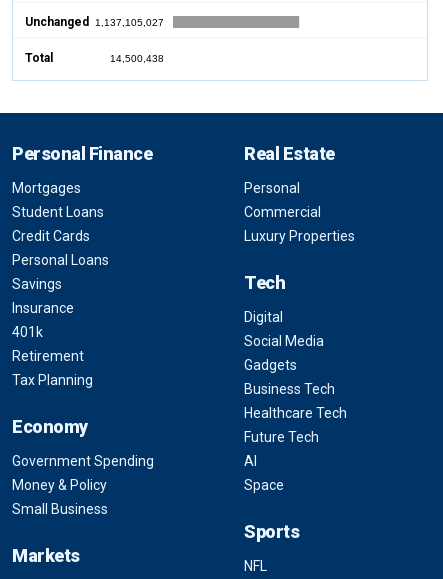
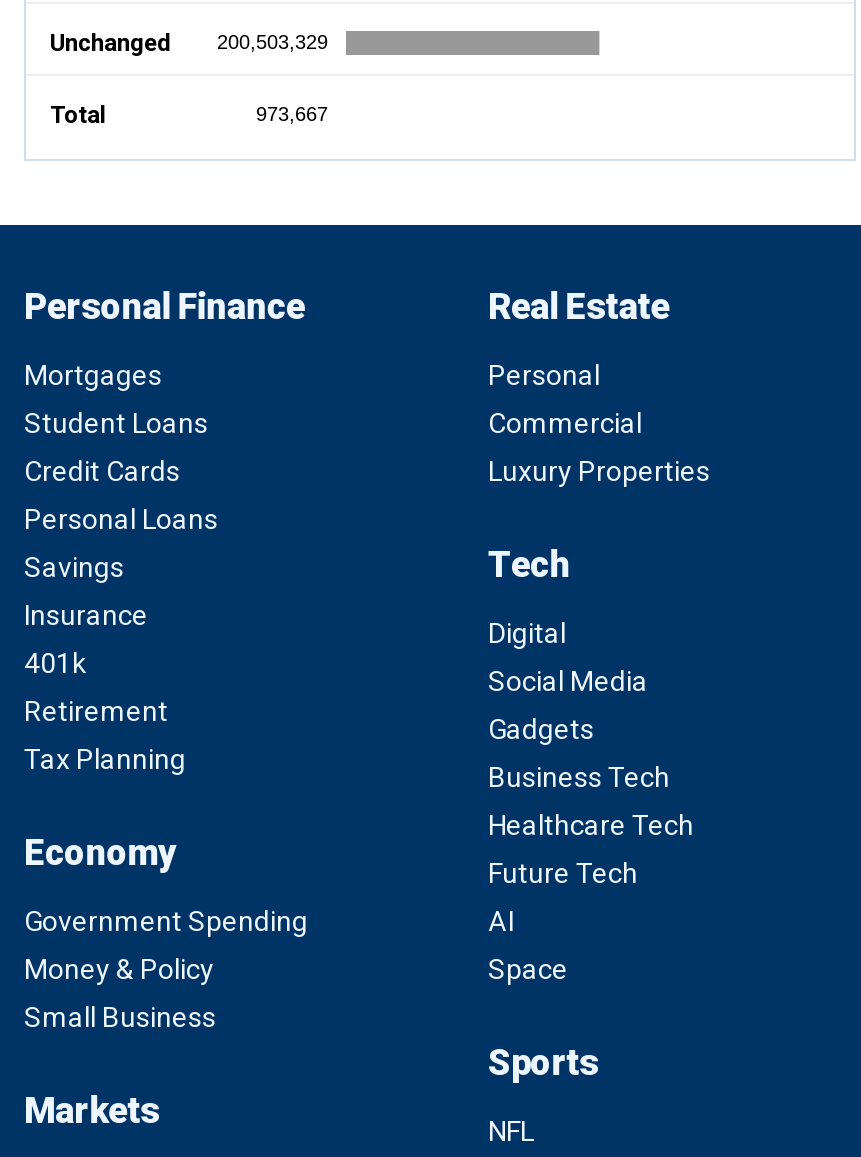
[95,17,164,28] 1,137,105,027 -> [217,31,328,53] 200,503,329
[110,53,164,64] 14,500,438 -> [256,103,328,125] 973,667

